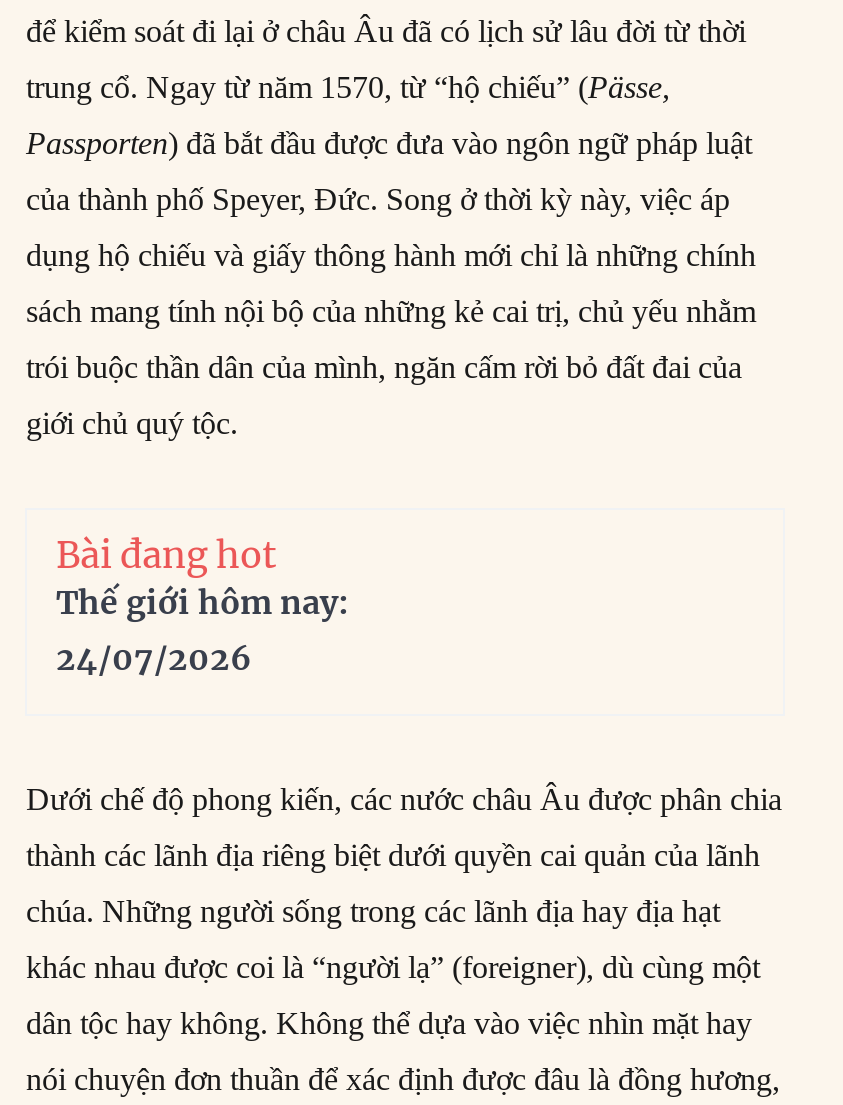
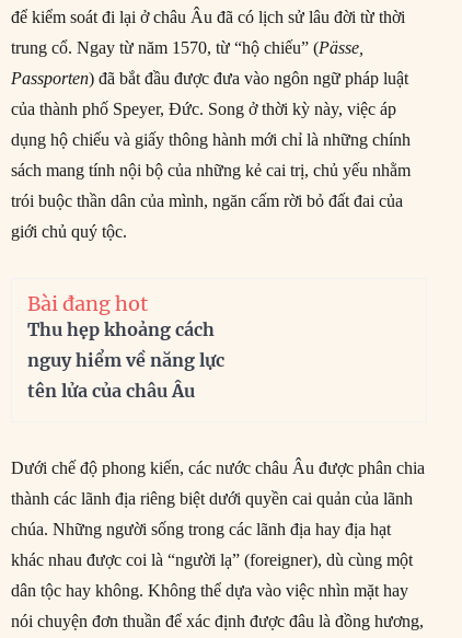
[56,582,348,678] Thế giới hôm nay: | 24/07/2026 -> [28,319,225,402] Thu hẹp khoảng cách | nguy hiểm về năng lực | tên lửa của châu Âu

